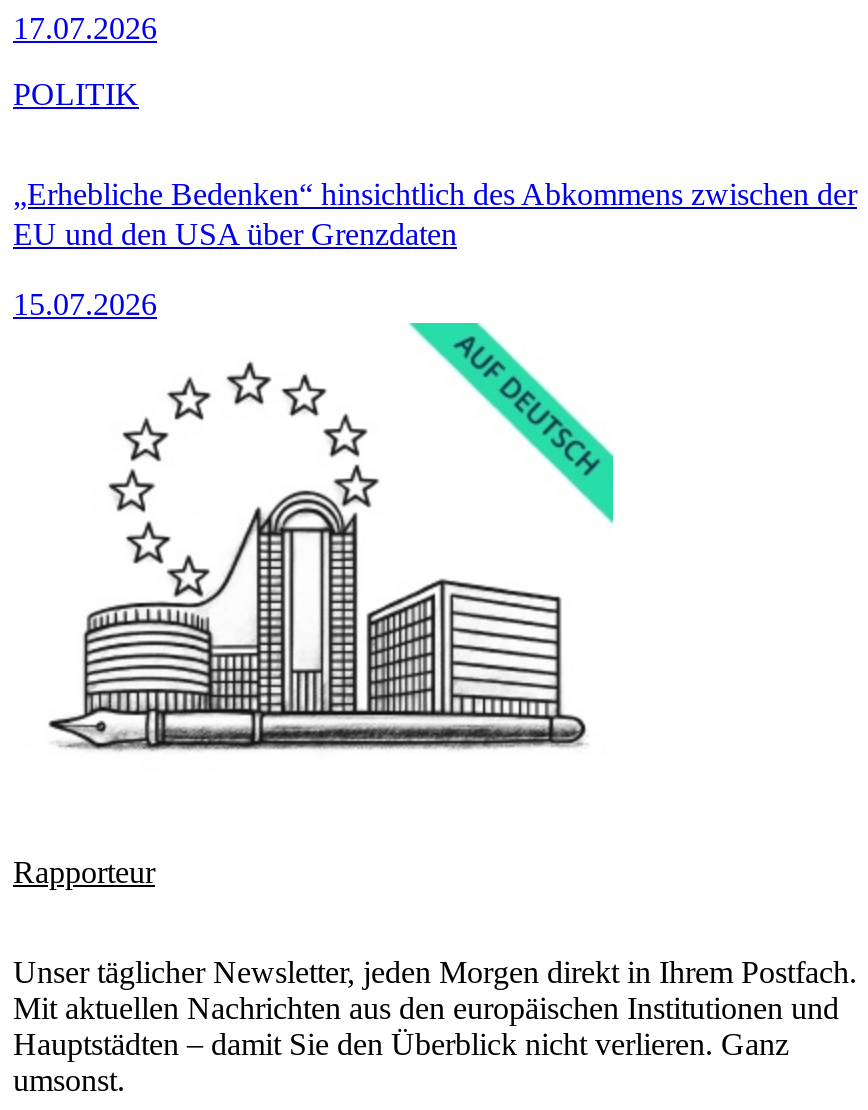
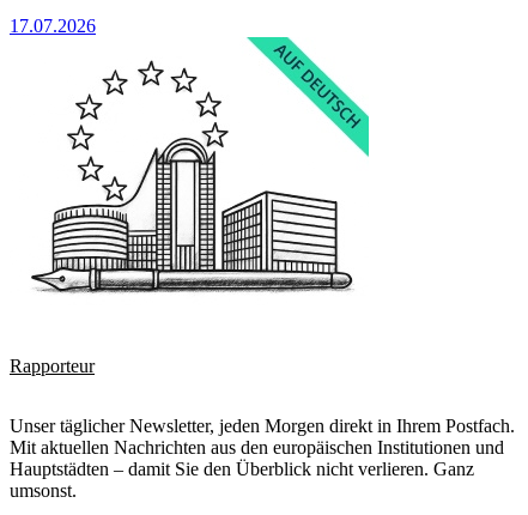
[13,76,139,110] POLITIK -> none
[13,176,857,320] „Erhebliche Bedenken“ hinsichtlich des Abkommens zwischen der | EU und den USA über Grenzdaten | 15.07.2026 -> none

